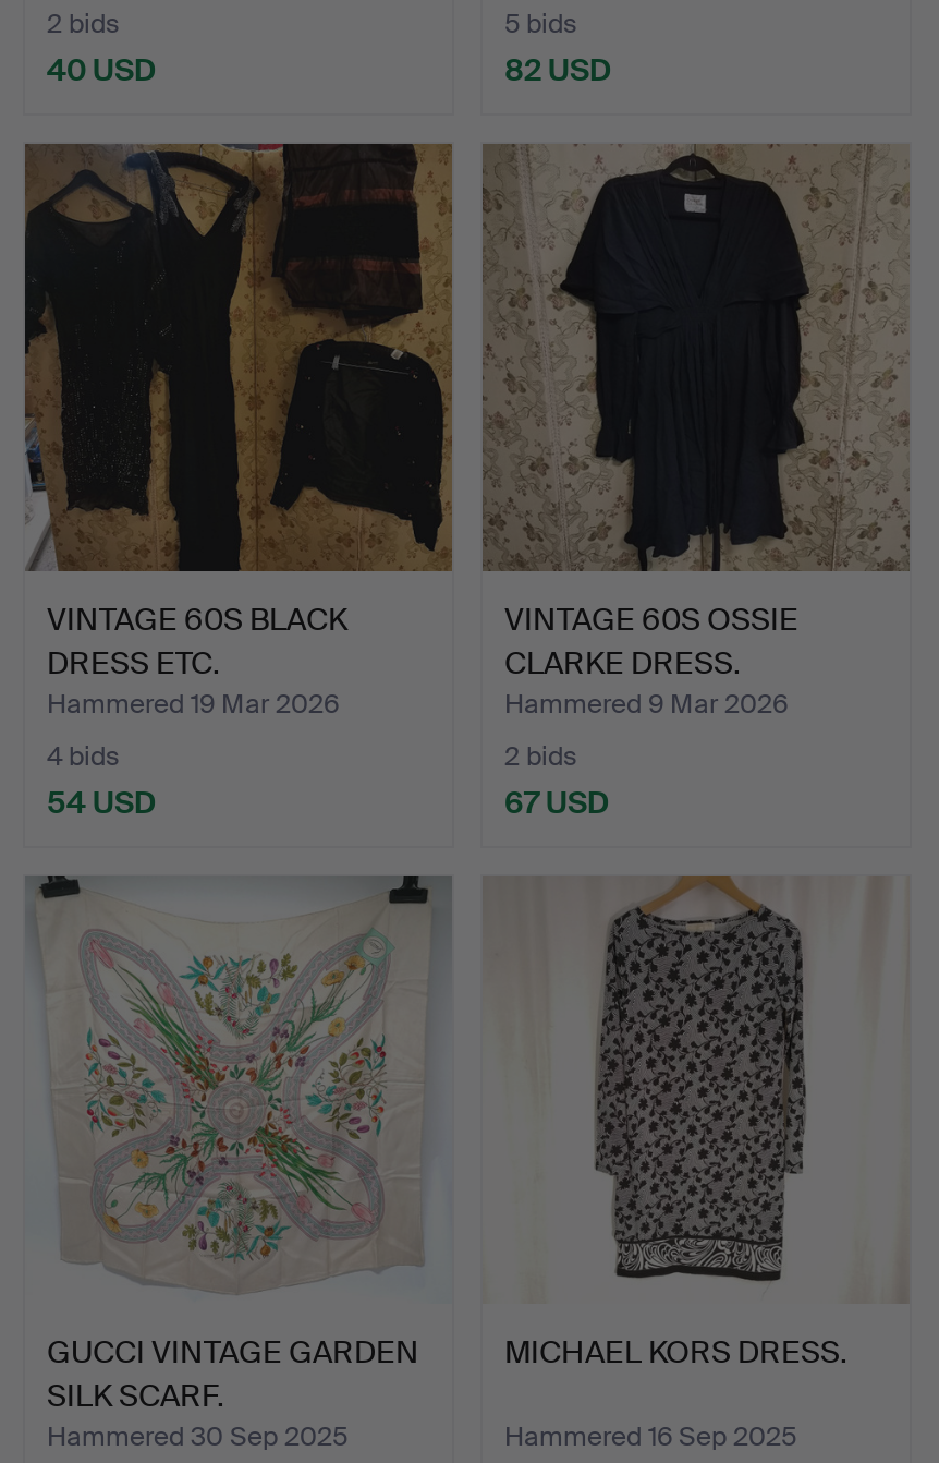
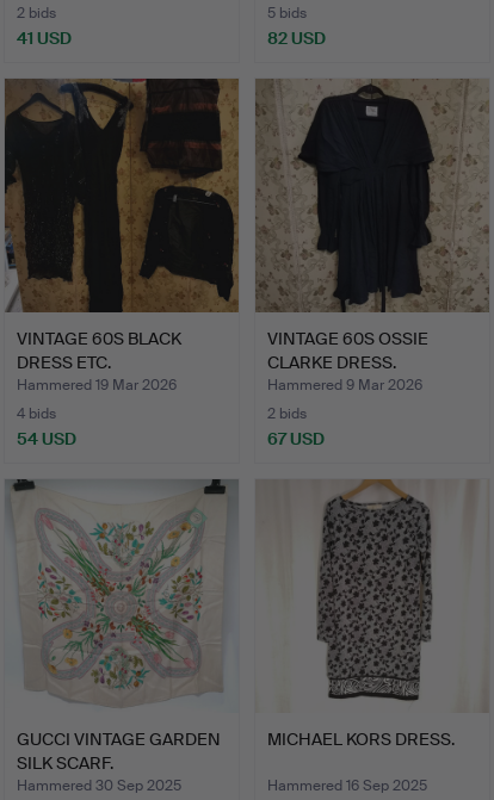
[47,49,156,89] 40 USD -> [17,27,72,49] 41 USD

